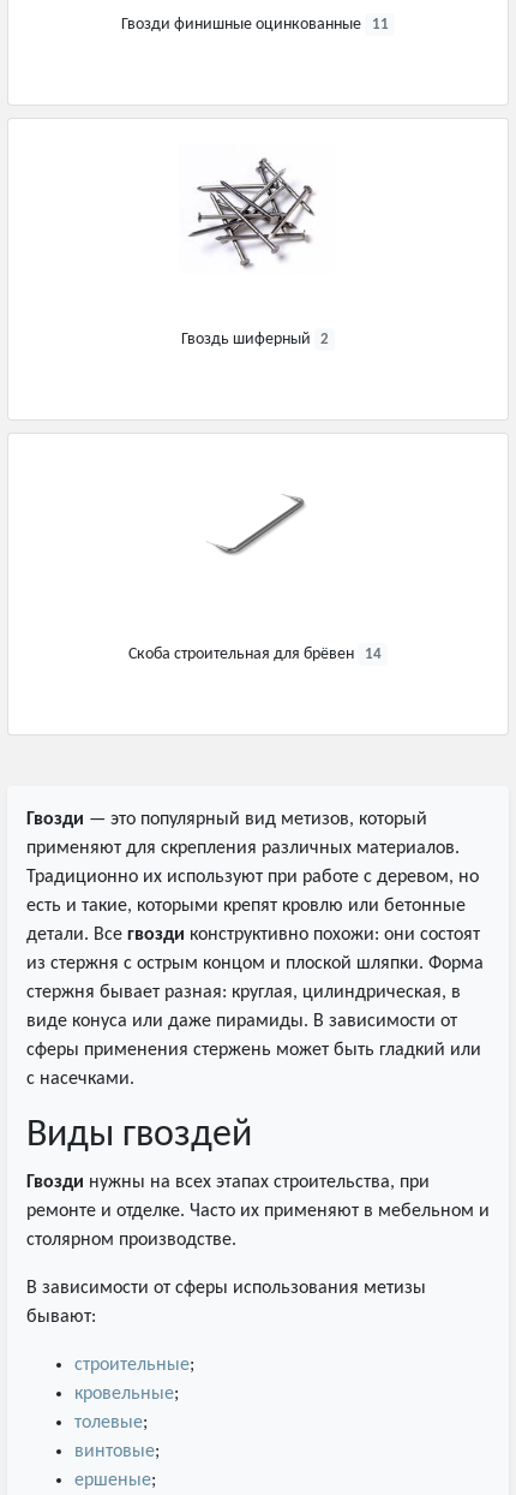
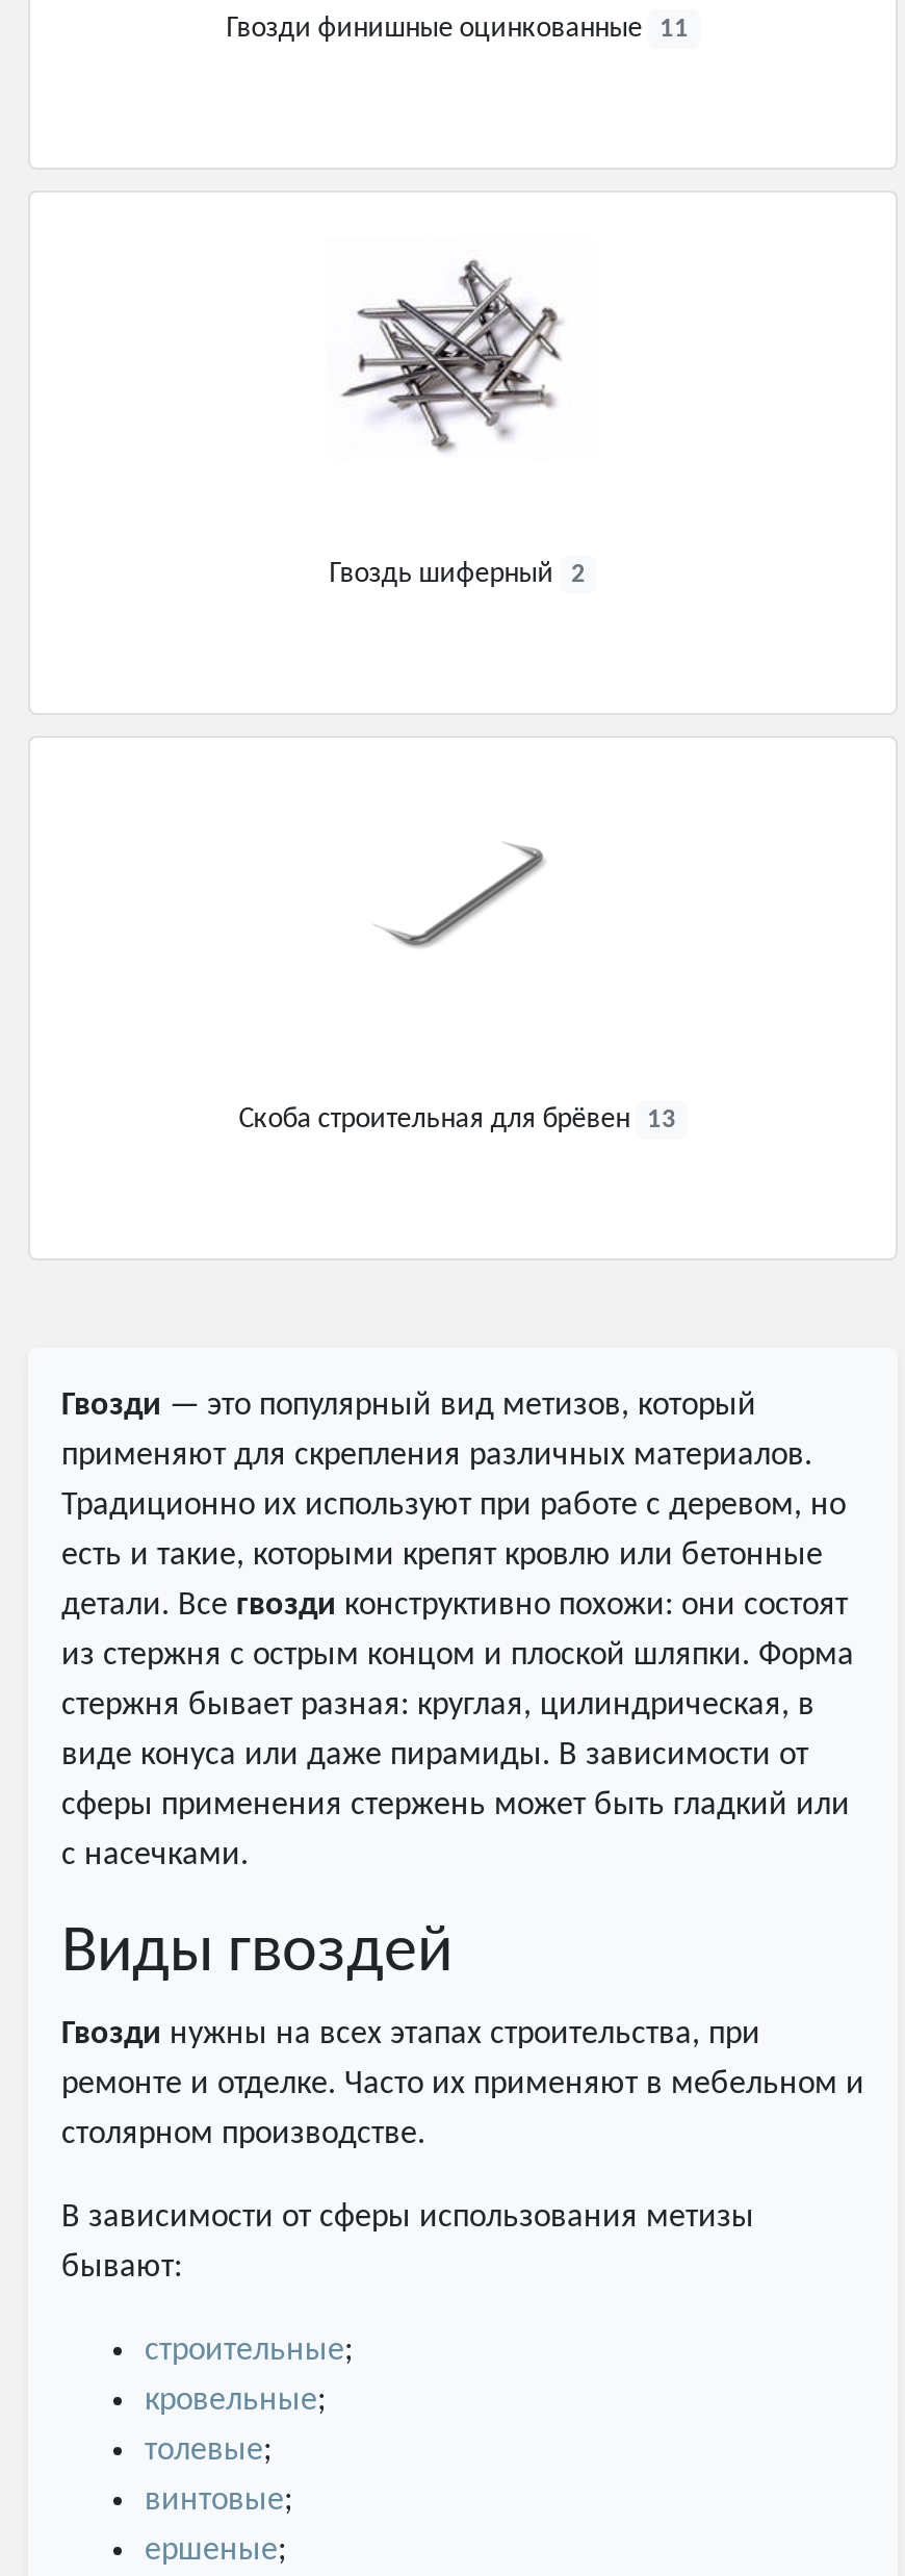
[129,645,381,663] Скоба строительная для брёвен 14 -> [239,1104,676,1136] Скоба строительная для брёвен 13

